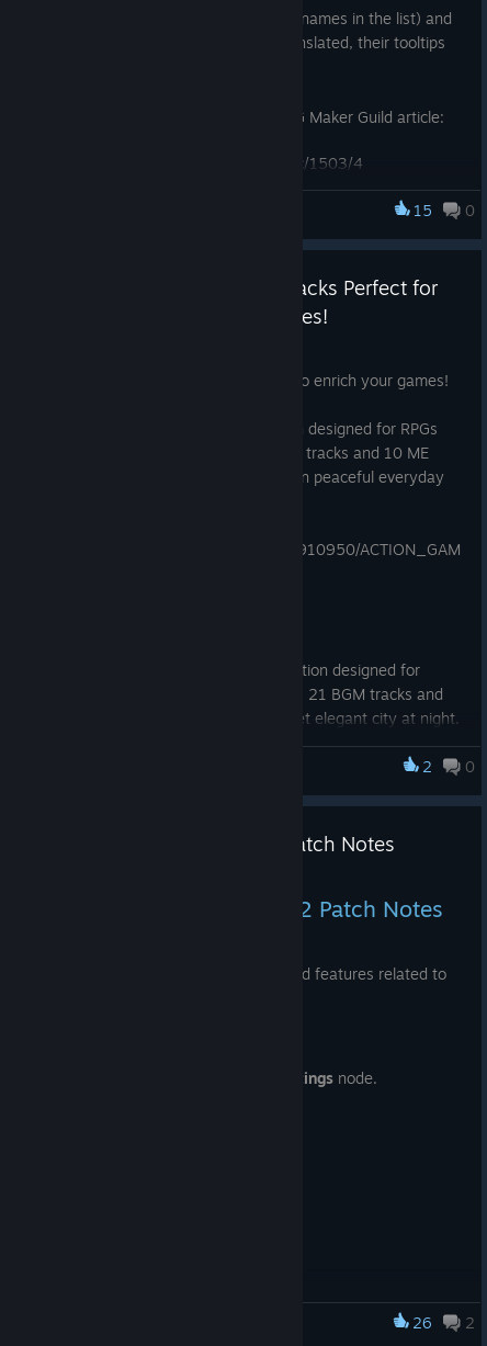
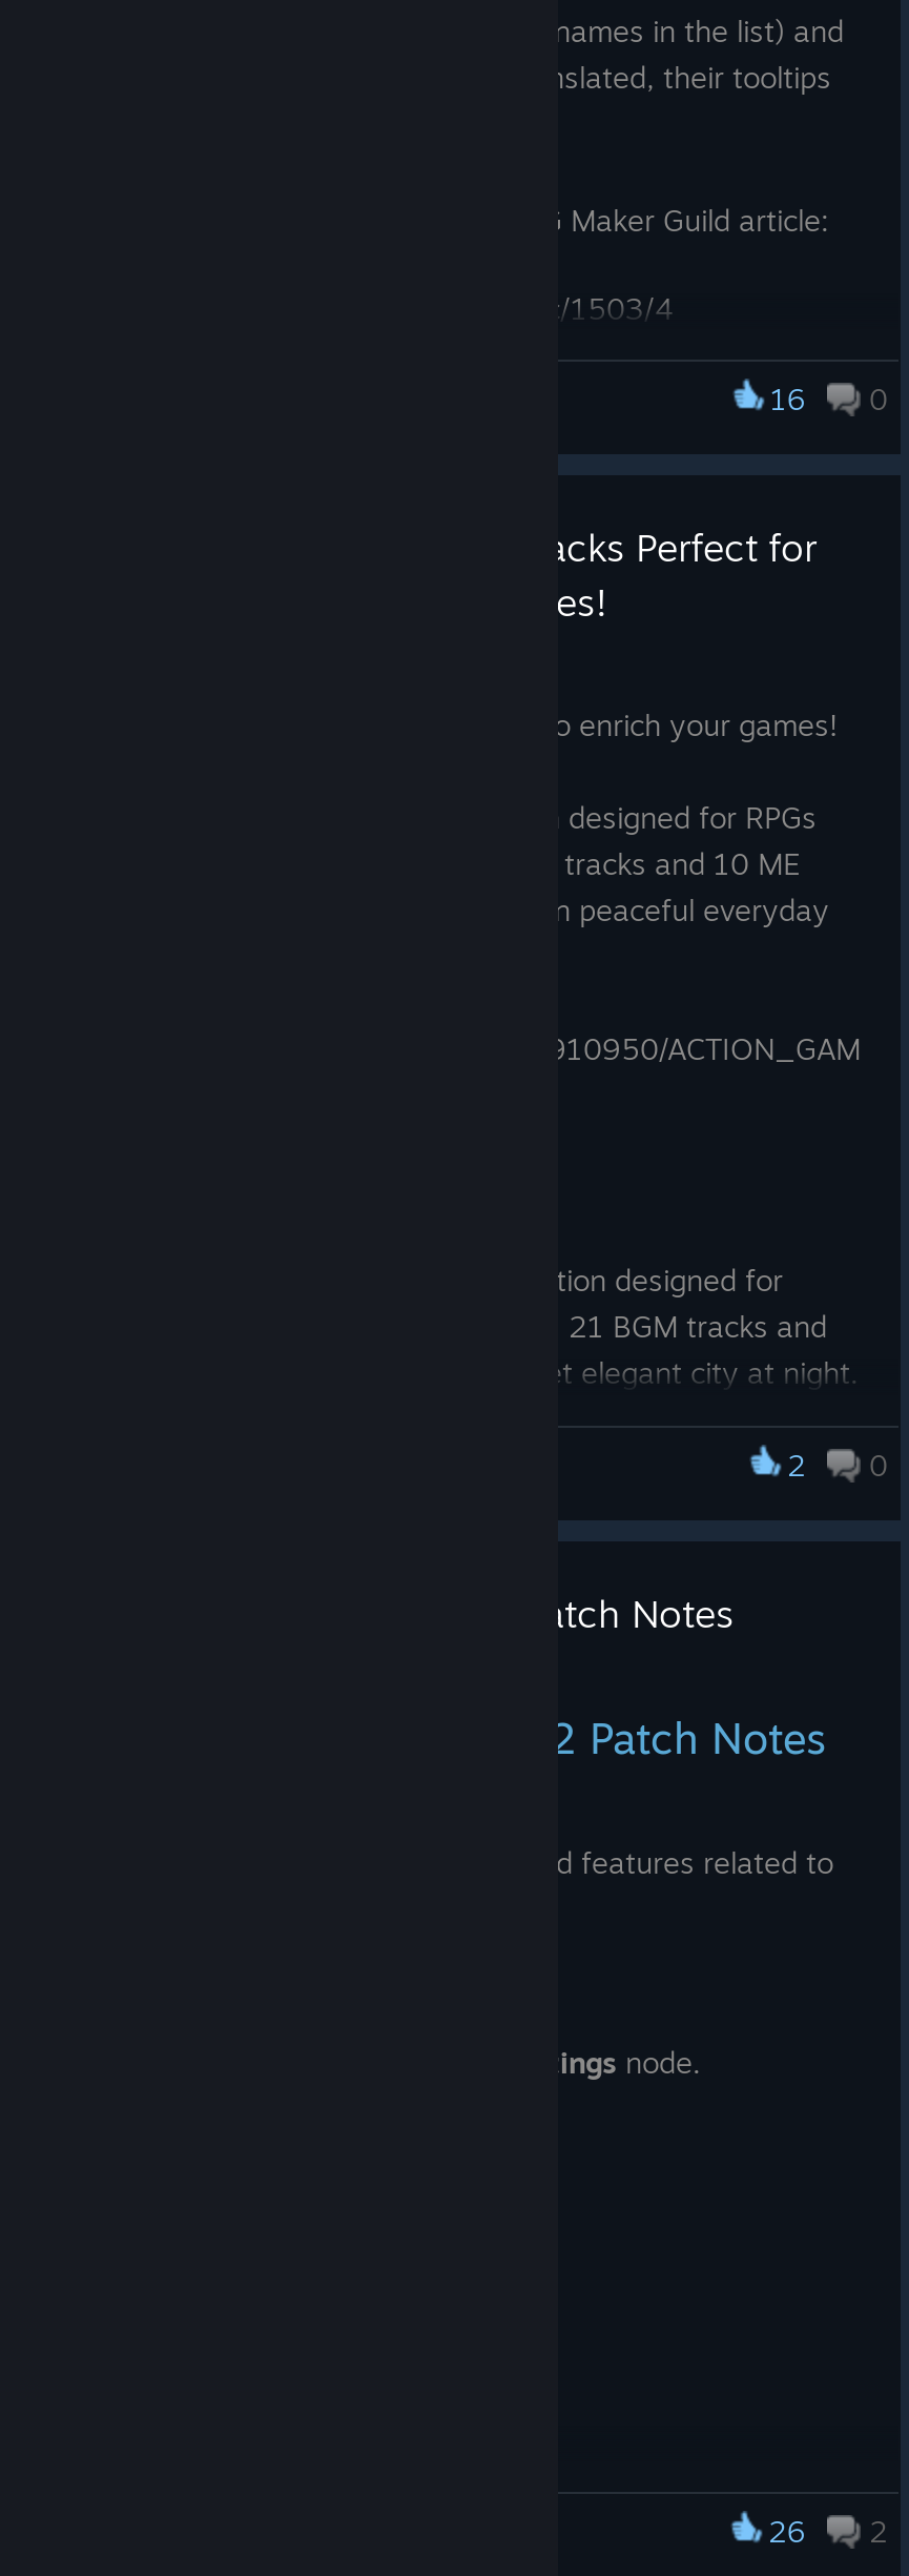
[414,201,432,219] 15 -> [770,381,806,416] 16

